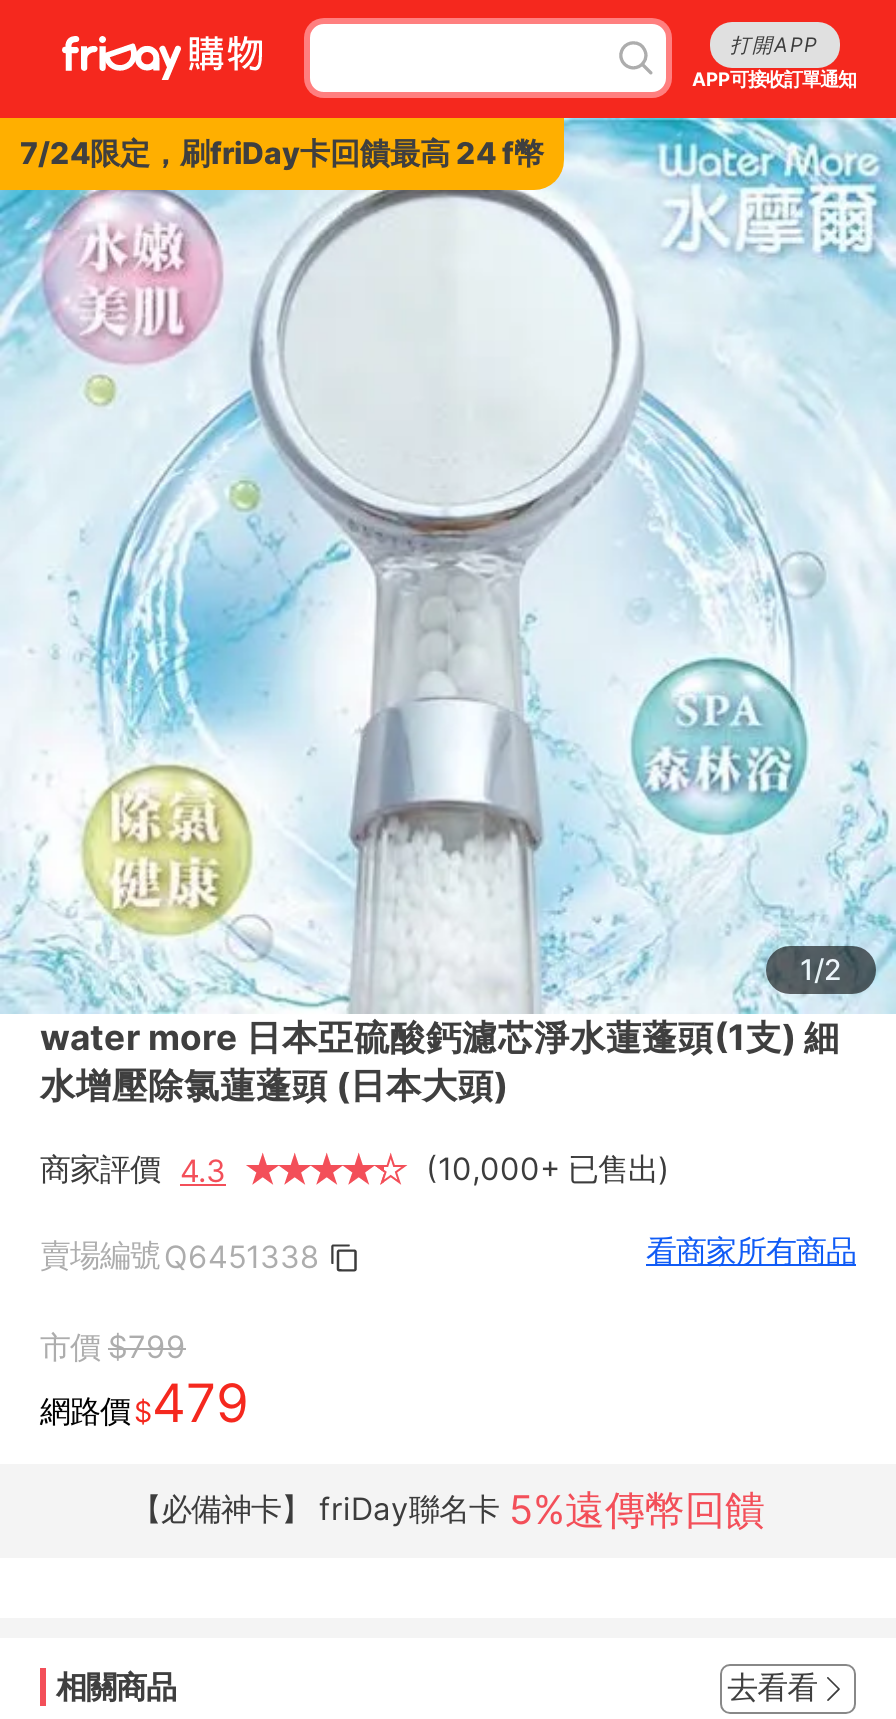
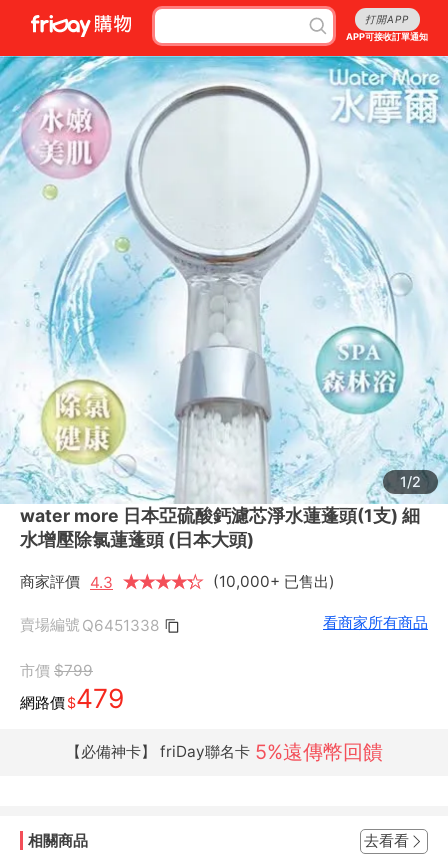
[20,134,544,172] 7/24限定，刷friDay卡回饋最高 24 f幣 -> none

